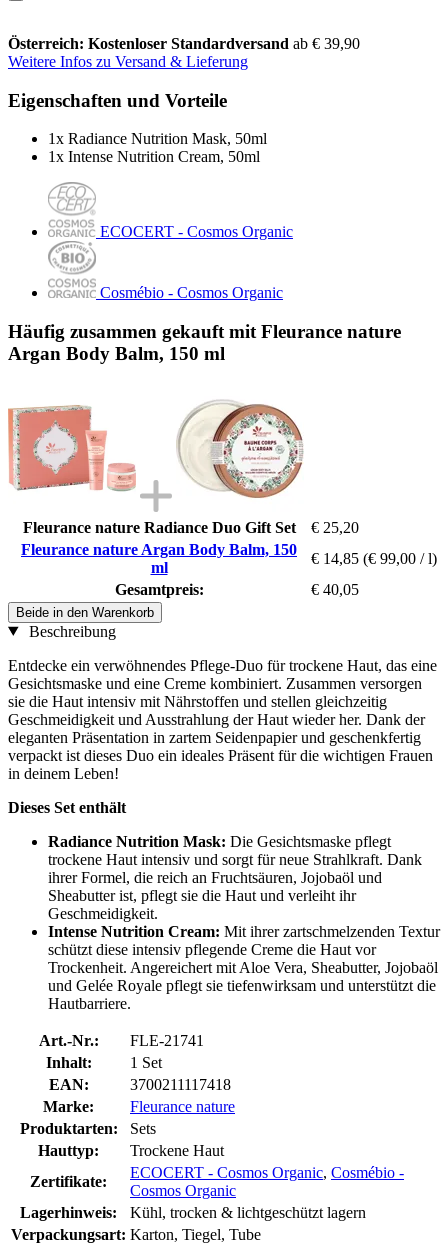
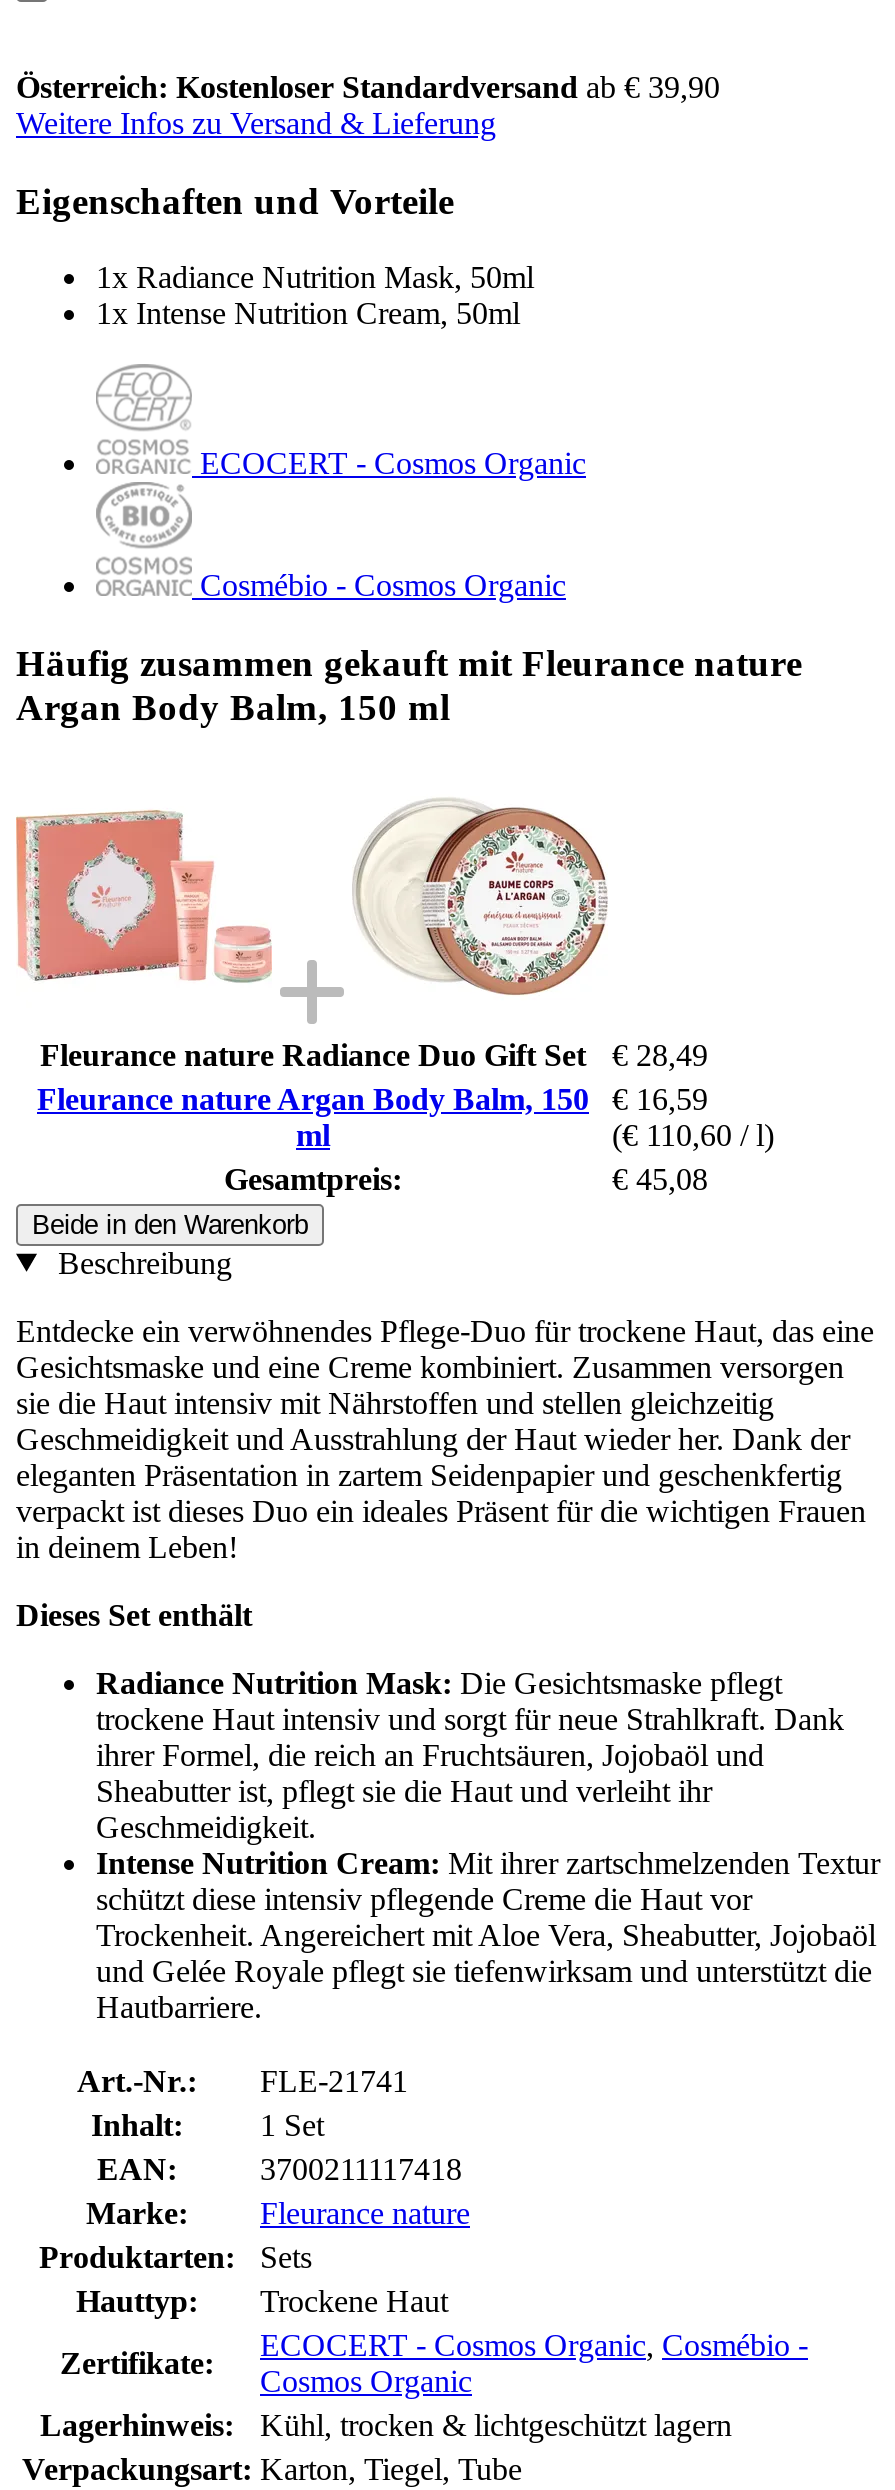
[22,519,359,536] Fleurance nature Radiance Duo Gift Set € 25,20 -> [40,1037,708,1071] Fleurance nature Radiance Duo Gift Set € 28,49
[311,550,437,567] € 14,85 (€ 99,00 / l) -> [612,1081,774,1151] € 16,59 | (€ 110,60 / l)
[311,581,359,598] € 40,05 -> [612,1161,708,1195] € 45,08

